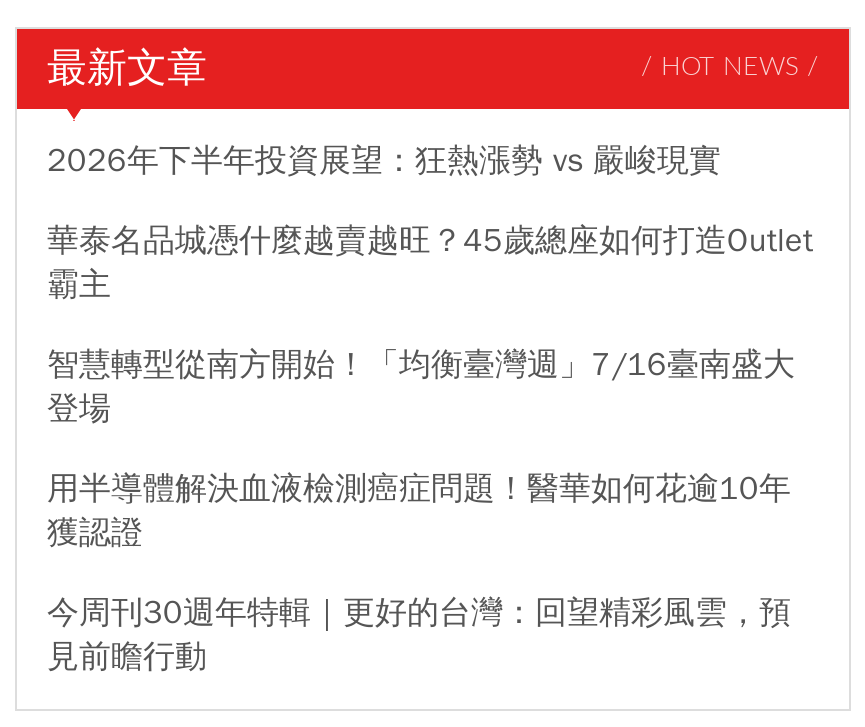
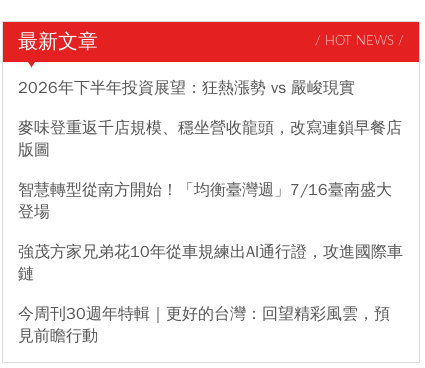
[47,221,813,305] 華泰名品城憑什麼越賣越旺？45歲總座如何打造Outlet | 霸主 -> [18,118,402,160] 麥味登重返千店規模、穩坐營收龍頭，改寫連鎖早餐店 | 版圖
[47,469,791,553] 用半導體解決血液檢測癌症問題！醫華如何花逾10年 | 獲認證 -> [18,242,403,284] 強茂方家兄弟花10年從車規練出AI通行證，攻進國際車 | 鏈

